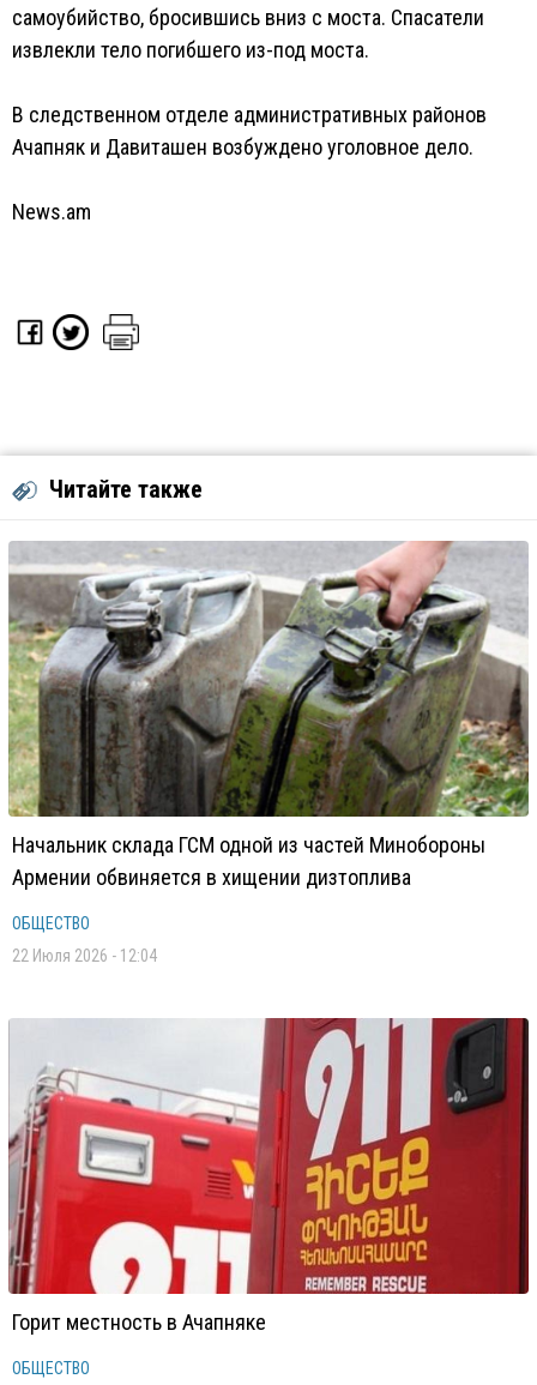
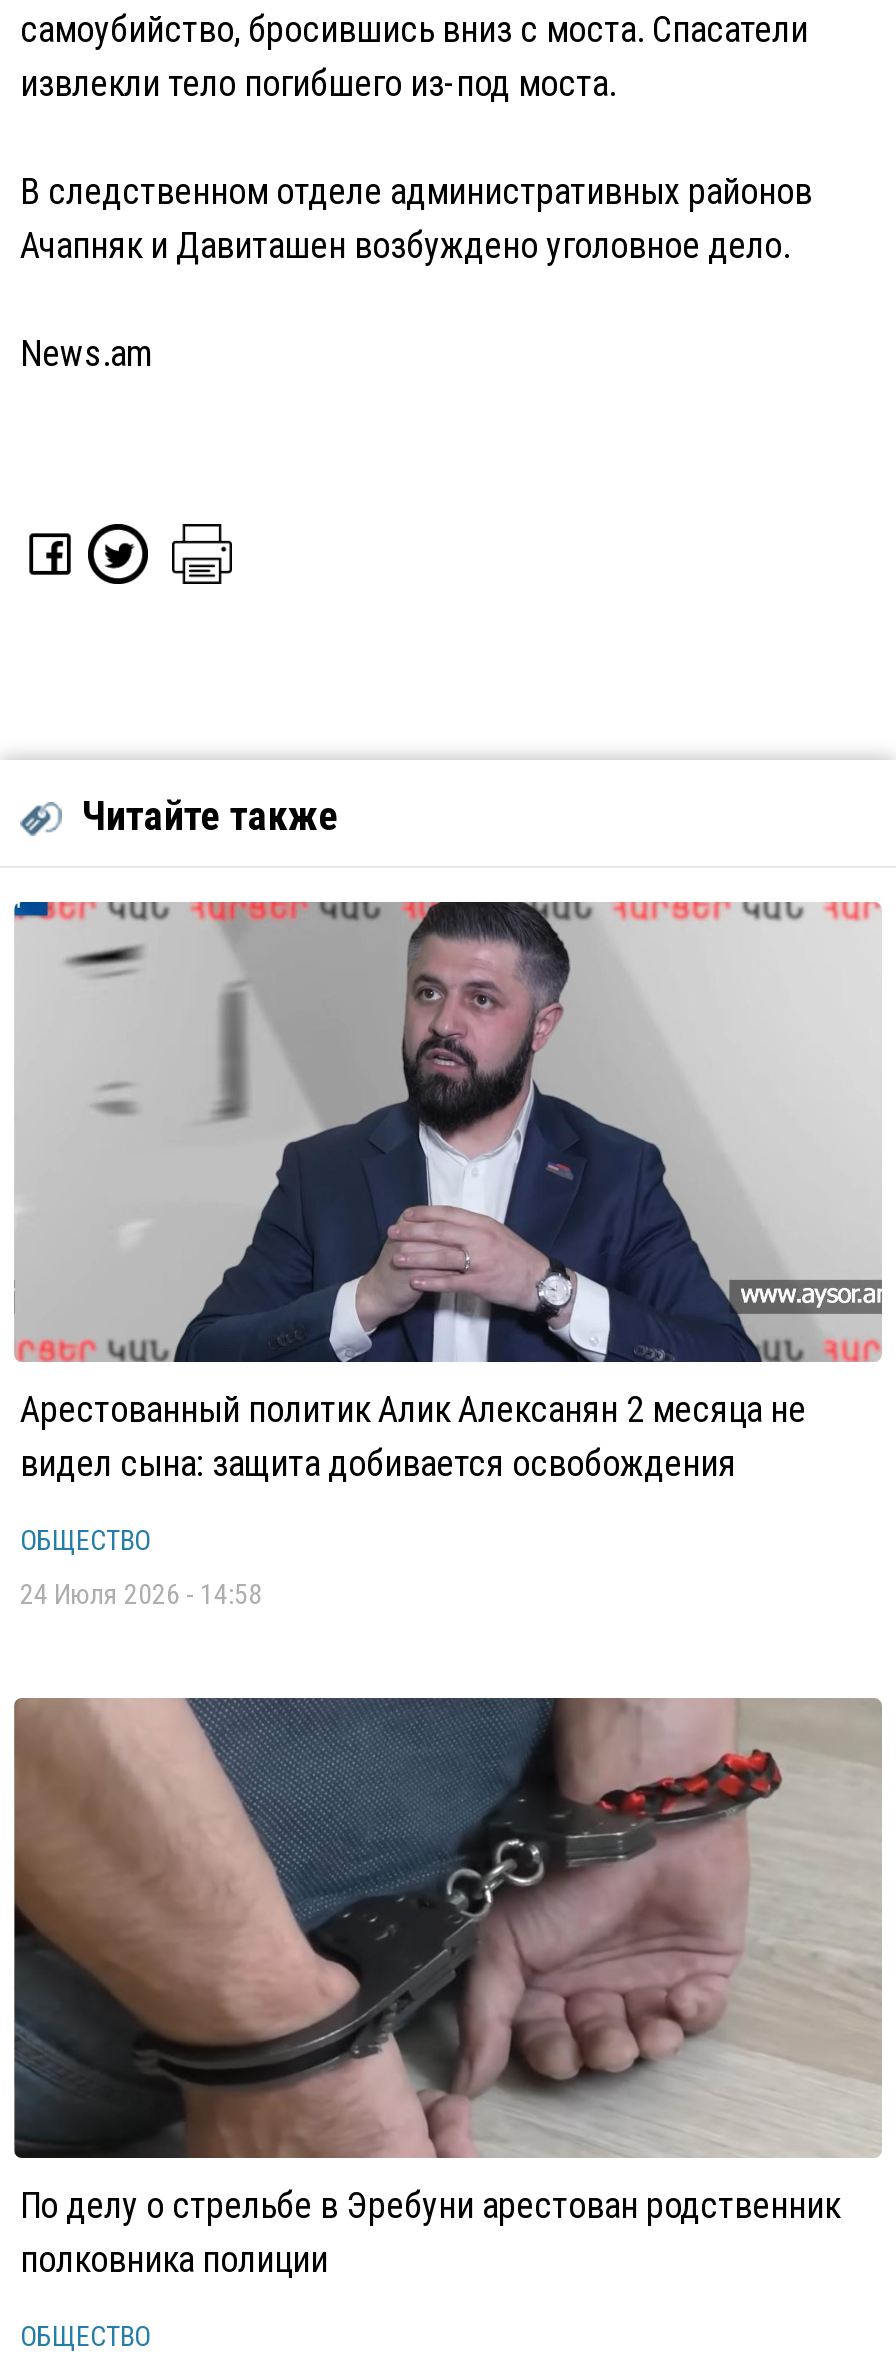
[8,541,529,890] [image] | Начальник склада ГСМ одной из частей Минобороны | Армении обвиняется в хищении дизтоплива -> [14,900,882,1484] [image] | Арестованный политик Алик Алексанян 2 месяца не | видел сына: защита добивается освобождения
[12,946,157,965] 22 Июля 2026 - 12:04 -> [20,1578,262,1610] 24 Июля 2026 - 14:58
[8,1017,530,1335] [image] | Горит местность в Ачапняке -> [14,1696,882,2280] [image] | По делу о стрельбе в Эребуни арестован родственник | полковника полиции

